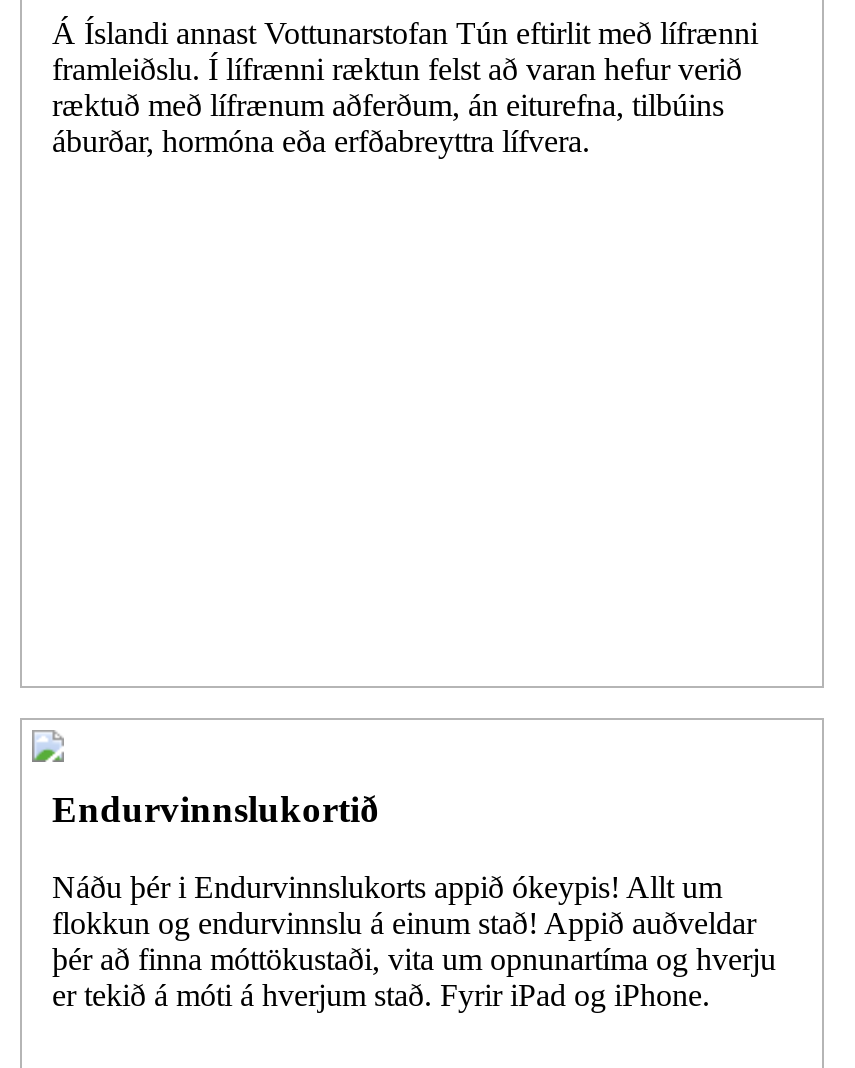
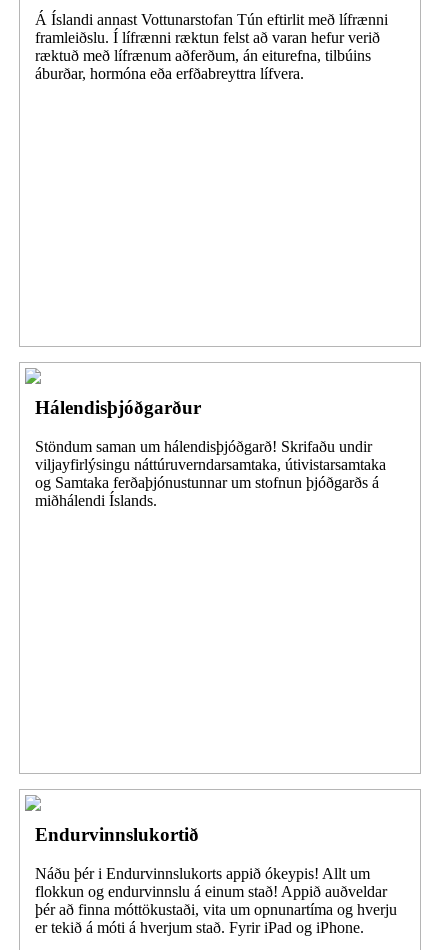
none -> [35,397,386,509] Hálendisþjóðgarður | Stöndum saman um hálendisþjóðgarð! Skrifaðu undir | viljayfirlýsingu náttúruverndarsamtaka, útivistarsamtaka | og Samtaka ferðaþjónustunnar um stofnun þjóðgarðs á | miðhálendi Íslands.

